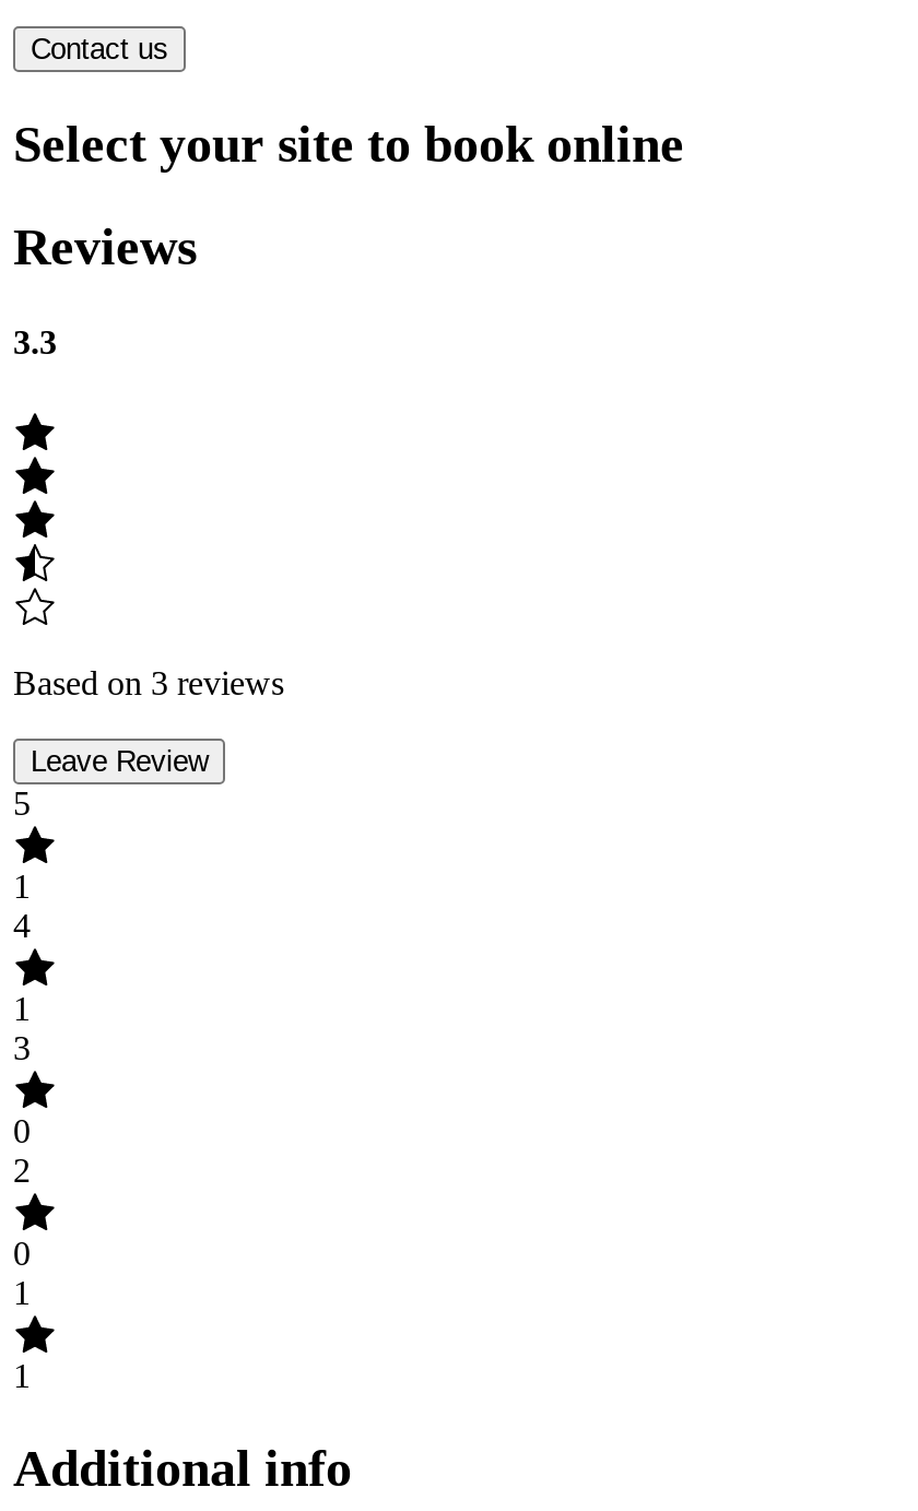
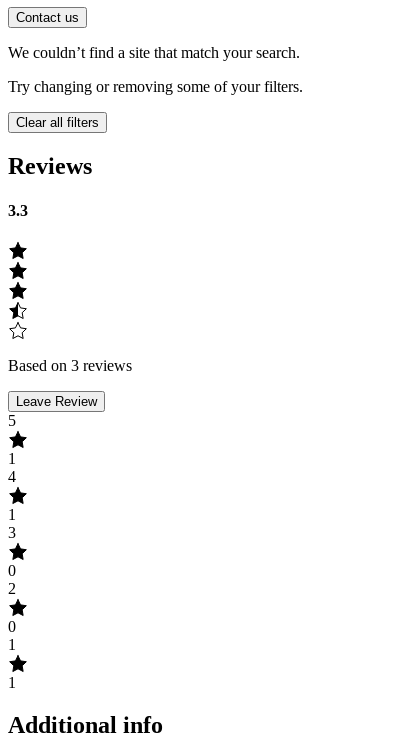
[13,116,684,173] Select your site to book online -> [8,44,303,130] We couldn’t find a site that match your search. | Try changing or removing some of your filters. | Clear all filters

